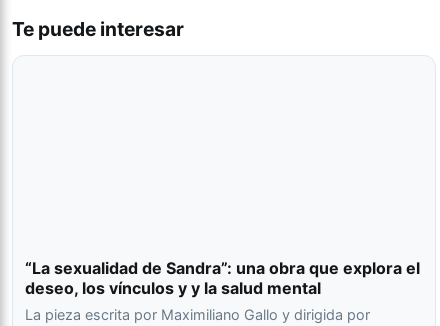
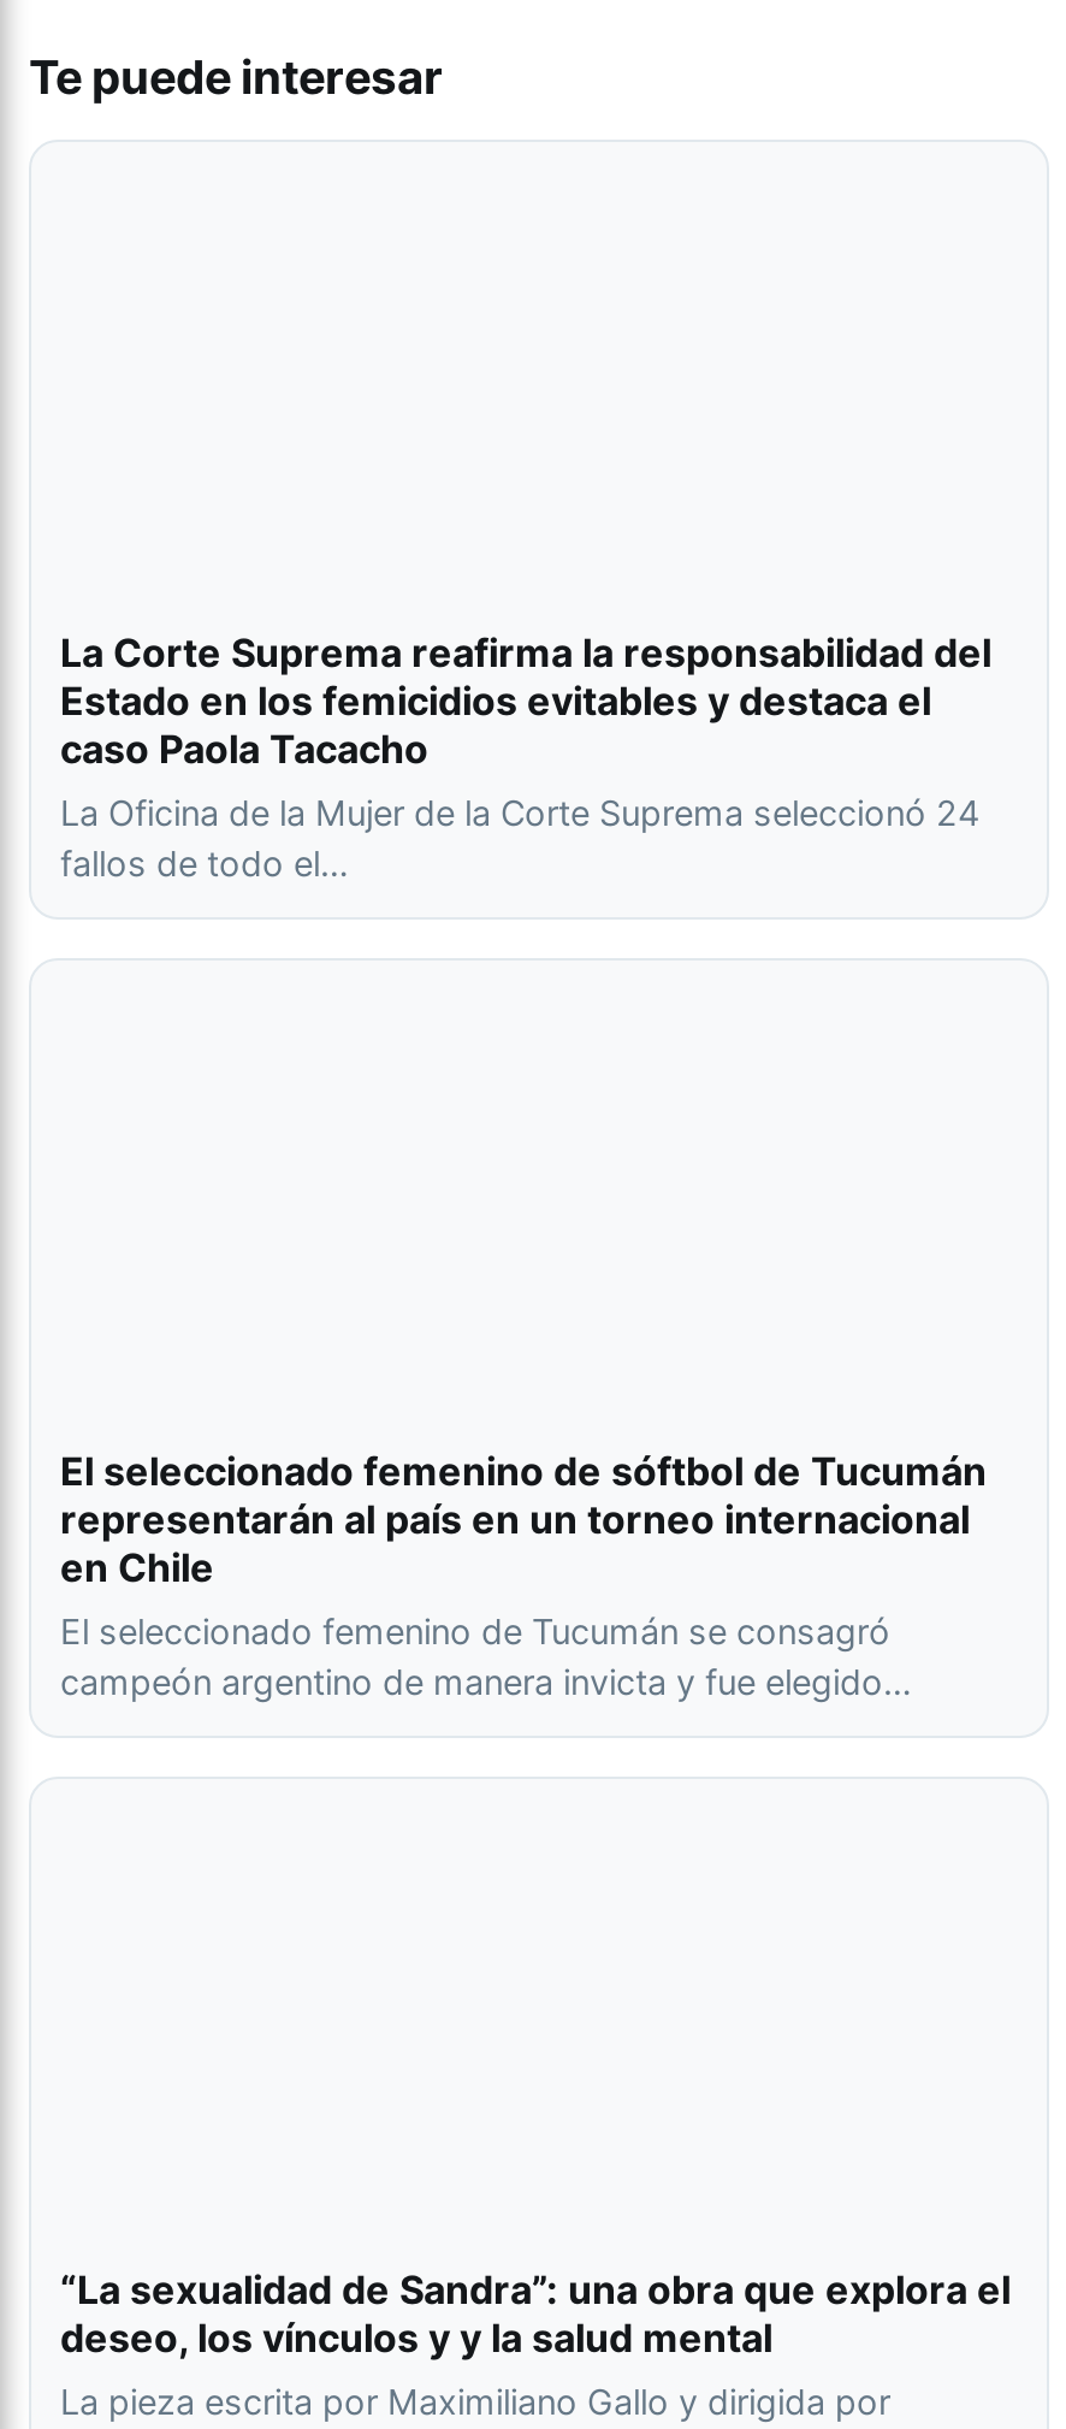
none -> [60,629,991,884] La Corte Suprema reafirma la responsabilidad del | Estado en los femicidios evitables y destaca el | caso Paola Tacacho | La Oficina de la Mujer de la Corte Suprema seleccionó 24 | fallos de todo el…
none -> [60,1447,987,1702] El seleccionado femenino de sóftbol de Tucumán | representarán al país en un torneo internacional | en Chile | El seleccionado femenino de Tucumán se consagró | campeón argentino de manera invicta y fue elegido…

